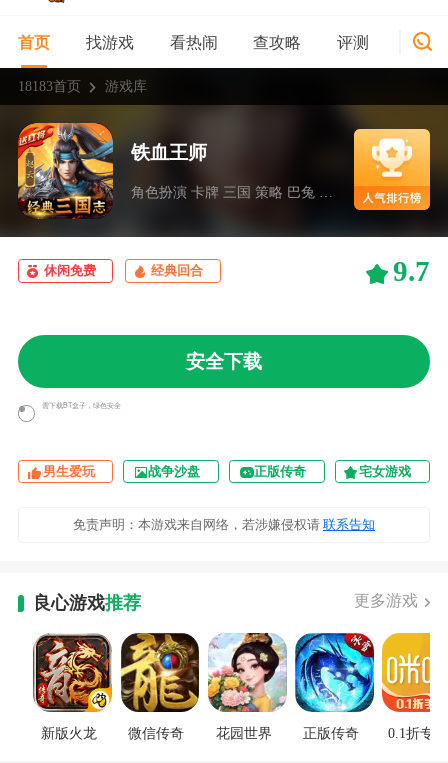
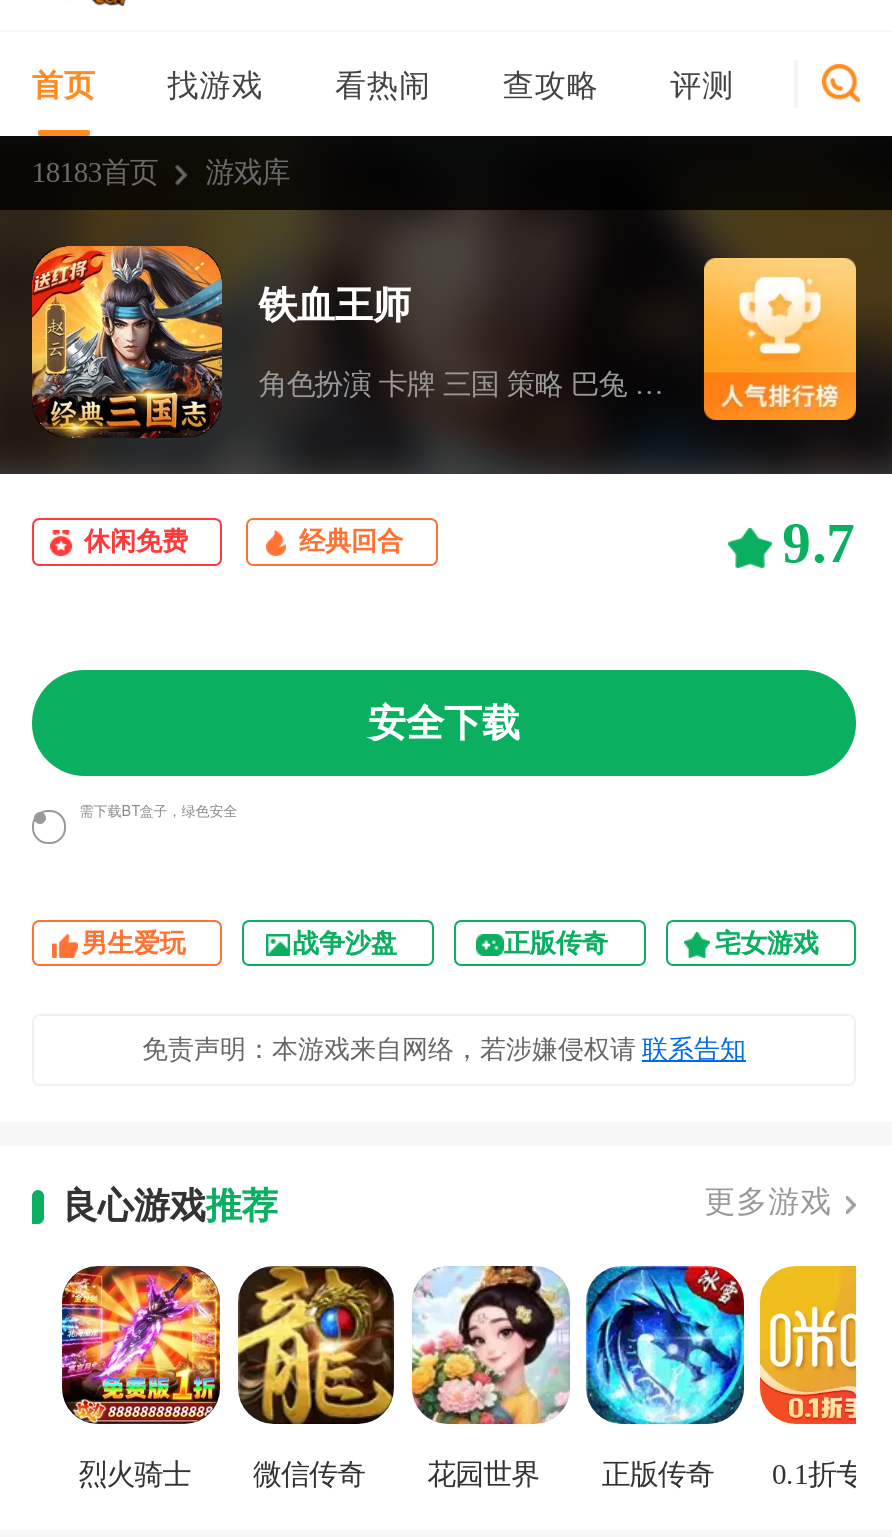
[33,633,113,741] [image] | 新版火龙 -> [60,1264,222,1489] [image] | 烈火骑士

